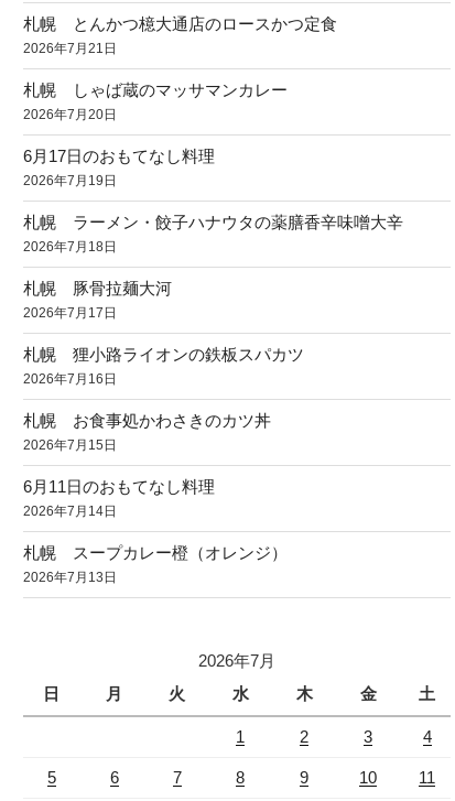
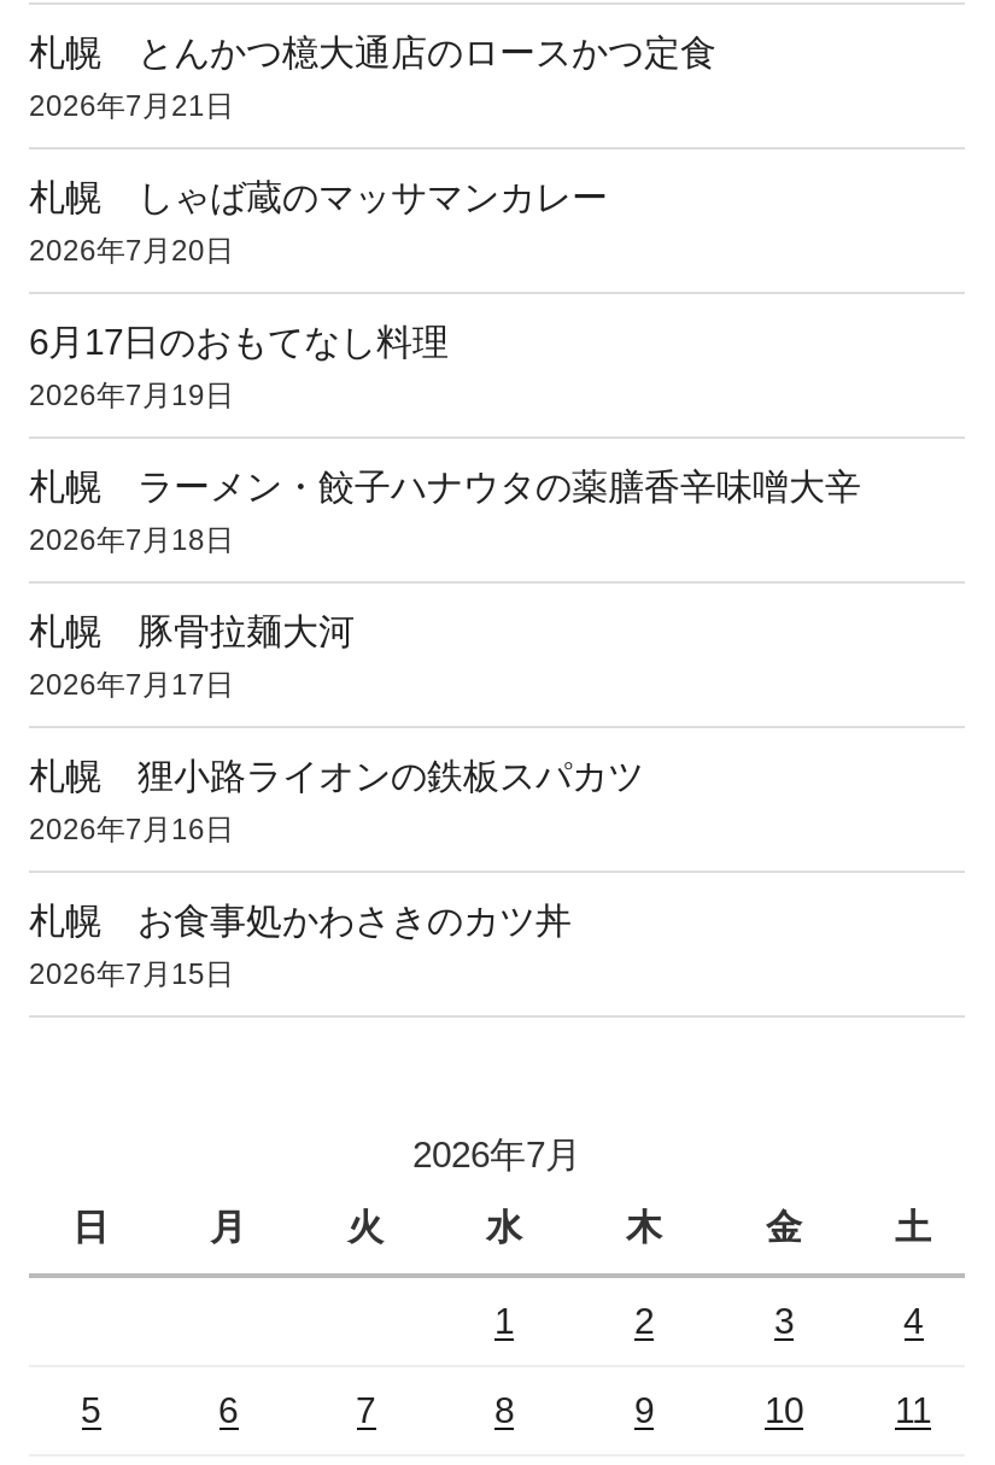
[23,477,288,585] 6月11日のおもてなし料理 | 2026年7月14日 | 札幌 スープカレー橙（オレンジ） | 2026年7月13日 -> none

